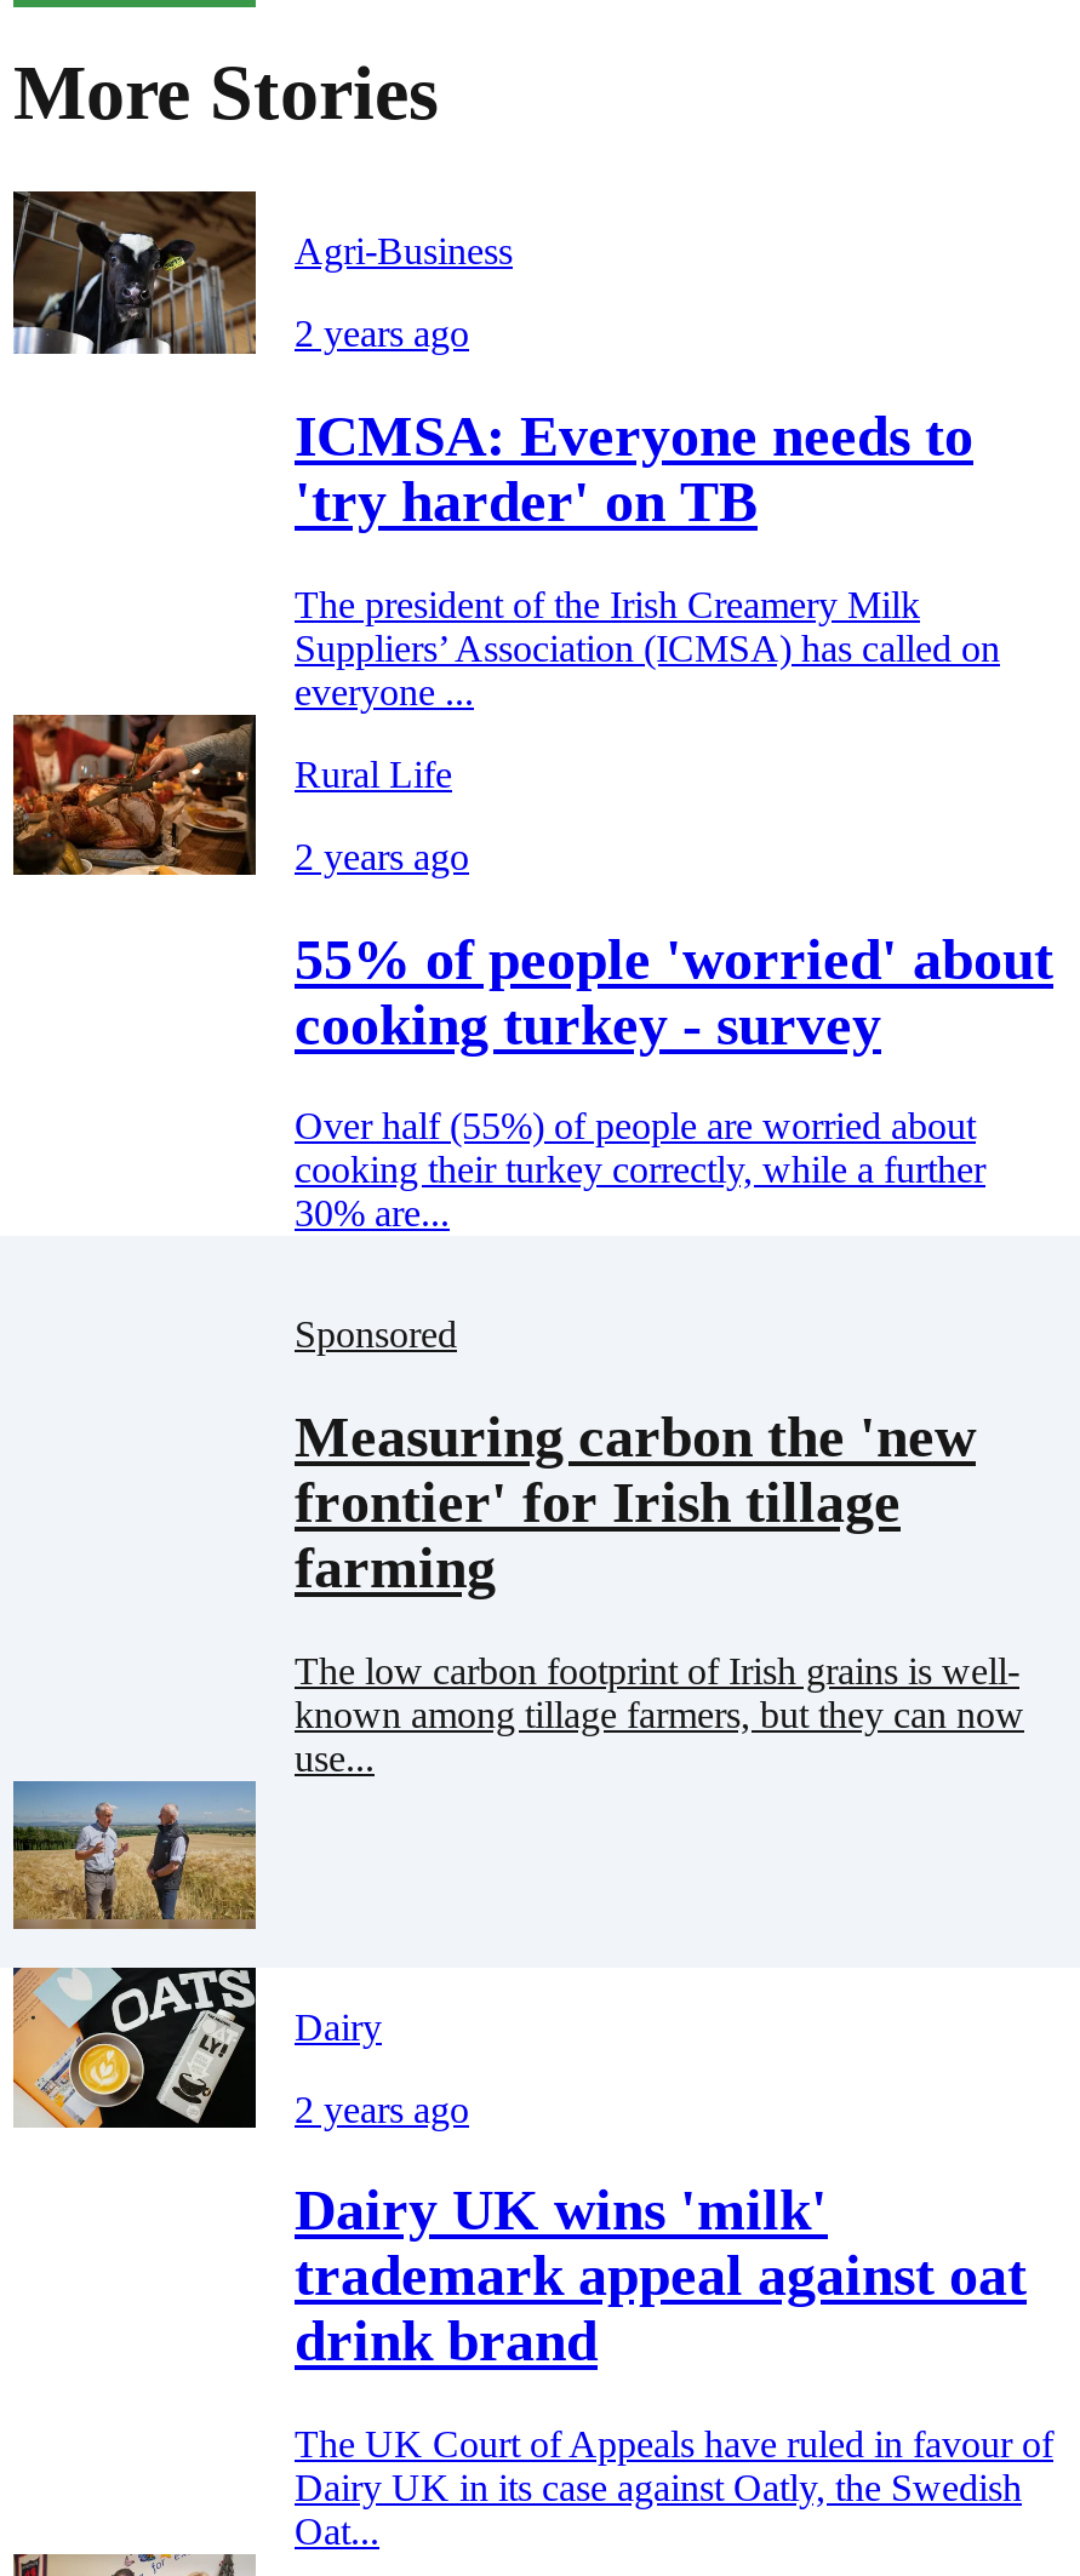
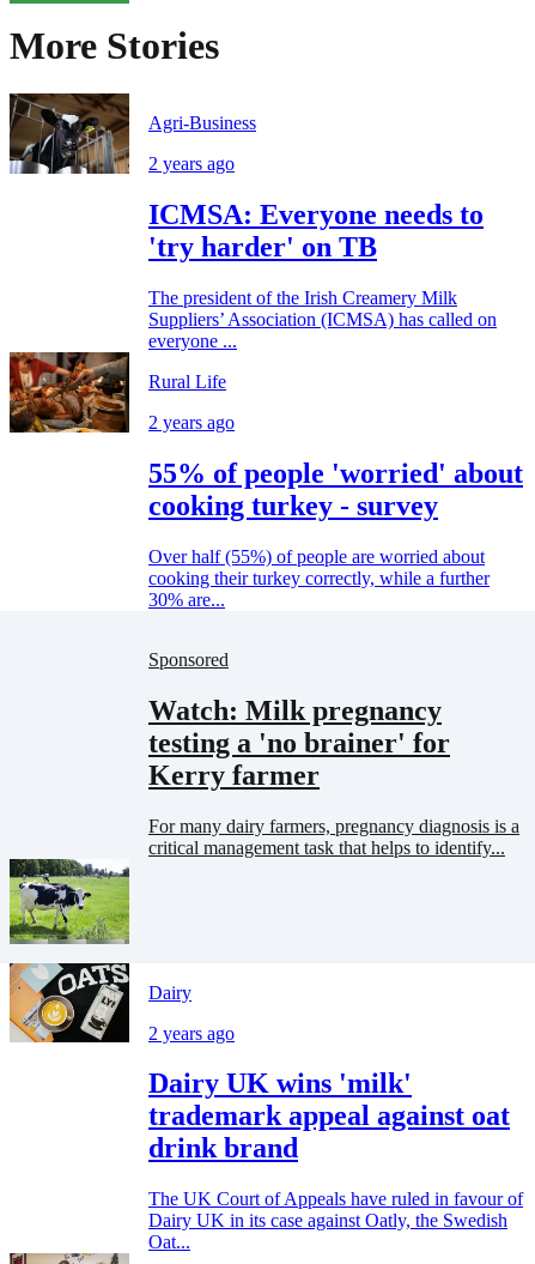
[295,1407,976,1601] Measuring carbon the 'new | frontier' for Irish tillage | farming -> [148,695,450,791] Watch: Milk pregnancy | testing a 'no brainer' for | Kerry farmer
[295,1651,1024,1780] The low carbon footprint of Irish grains is well- | known among tillage farmers, but they can now | use... -> [148,816,519,858] For many dairy farmers, pregnancy diagnosis is a | critical management task that helps to identify...
[11,1758,256,1930] [image] -> [8,858,130,944] [image]

